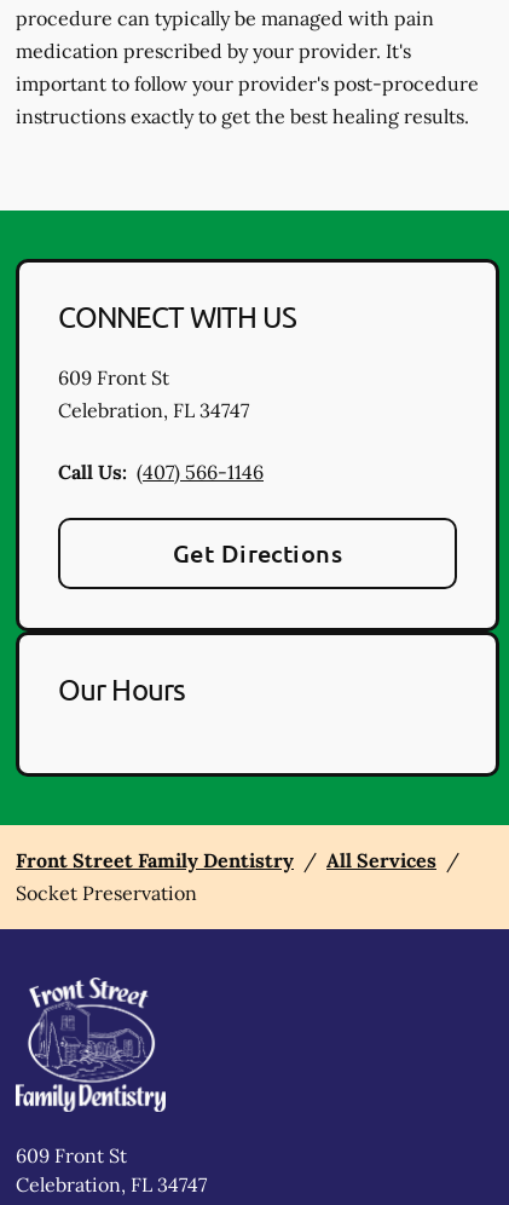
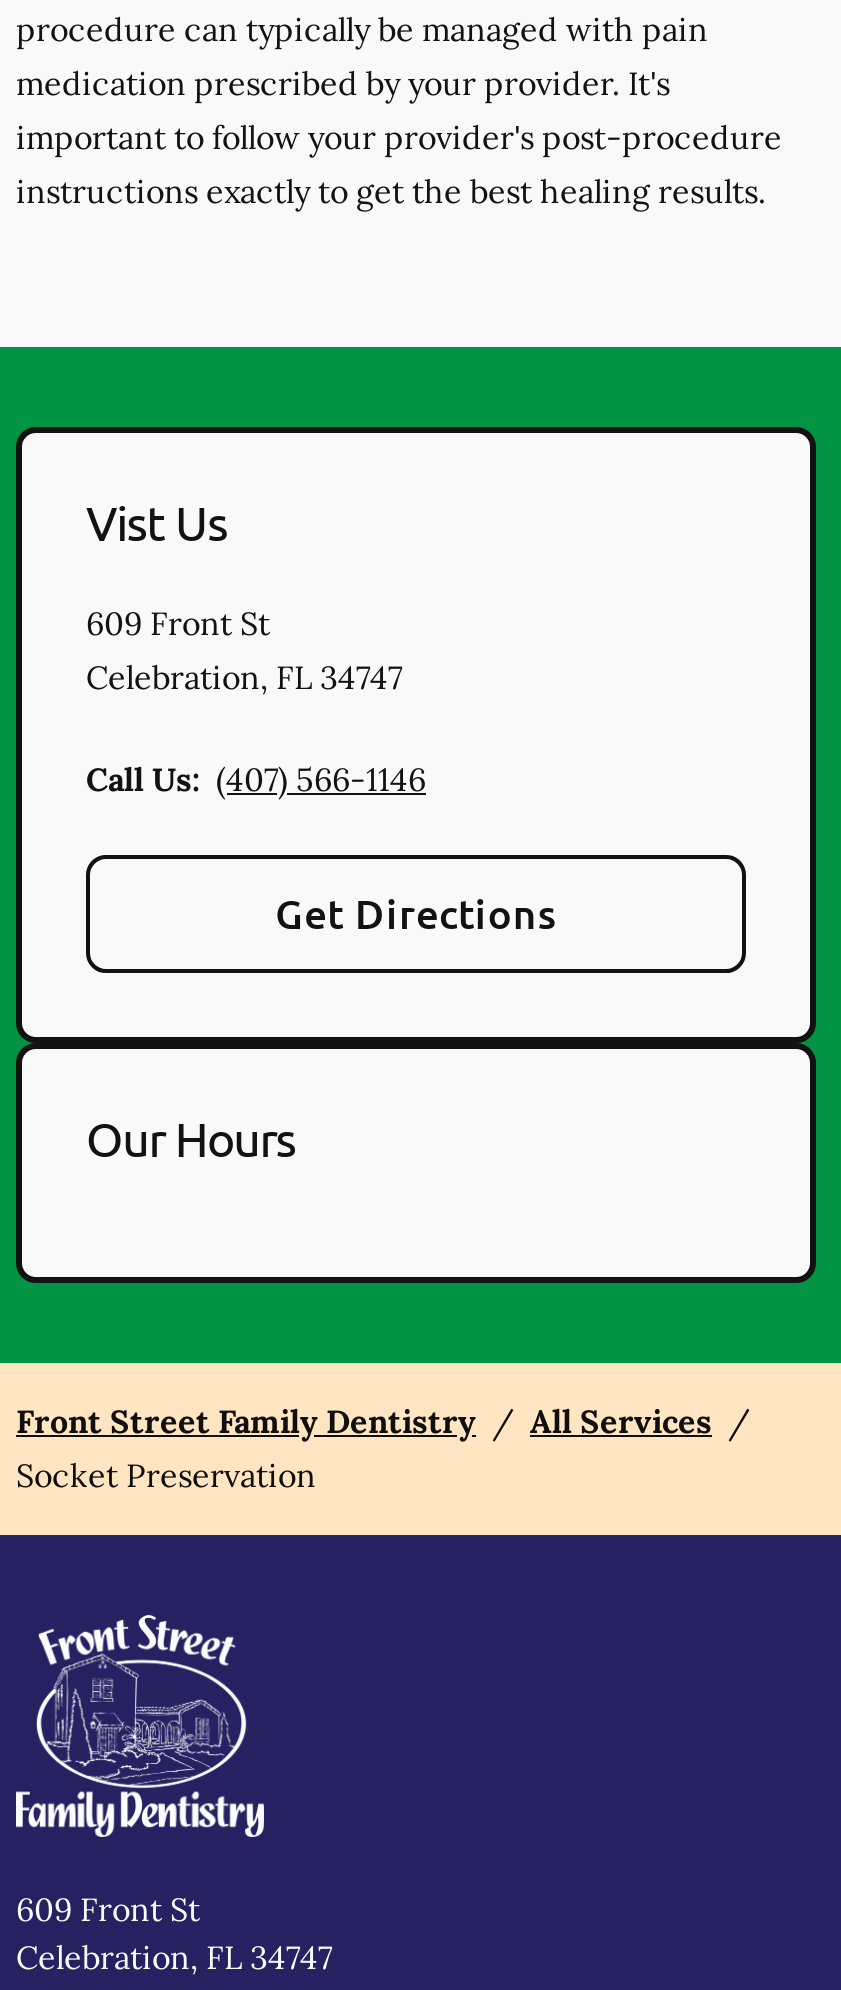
[58,299,297,334] CONNECT WITH US -> [86,493,227,551] Vist Us

